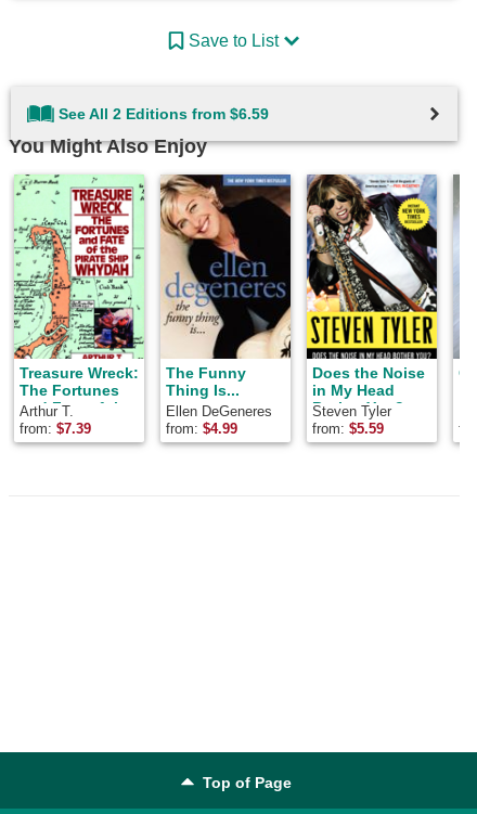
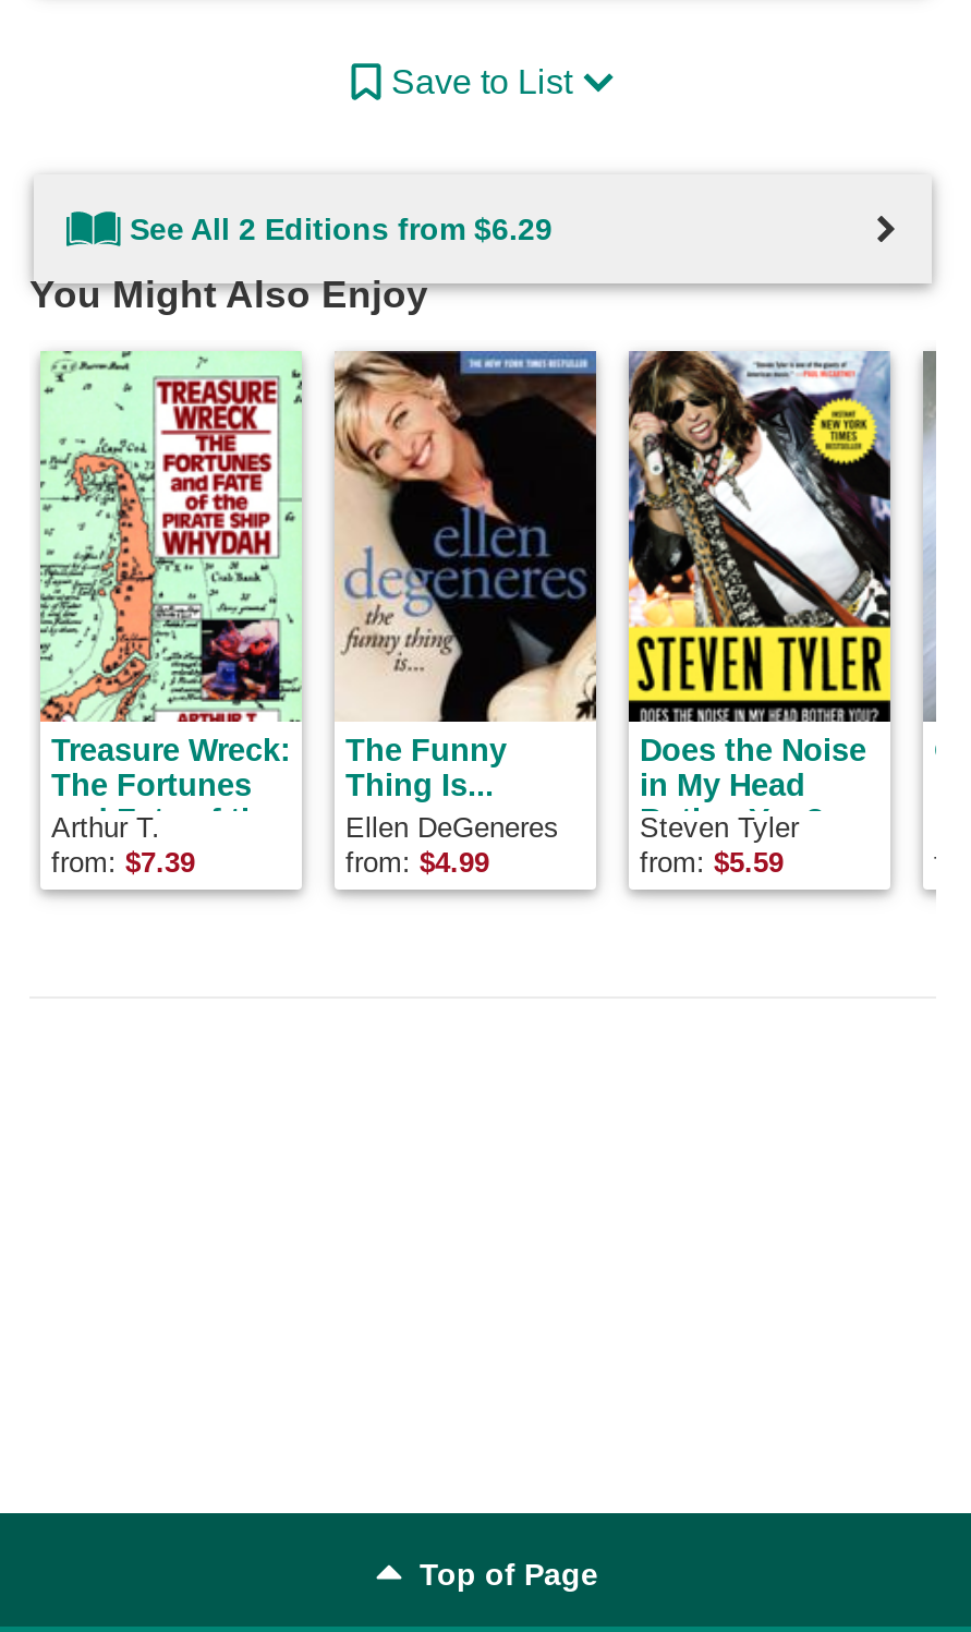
[59,105,269,122] See All 2 Editions from $6.59 -> [130,210,553,245] See All 2 Editions from $6.29

